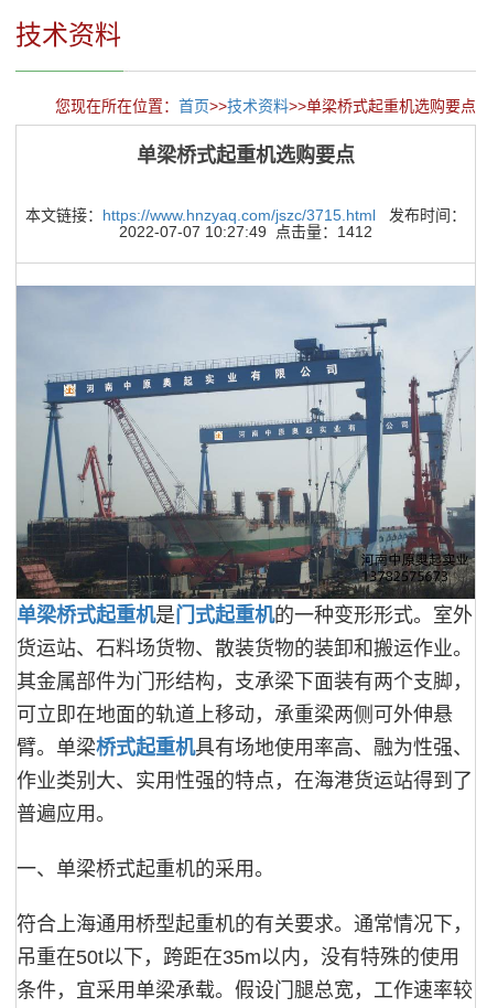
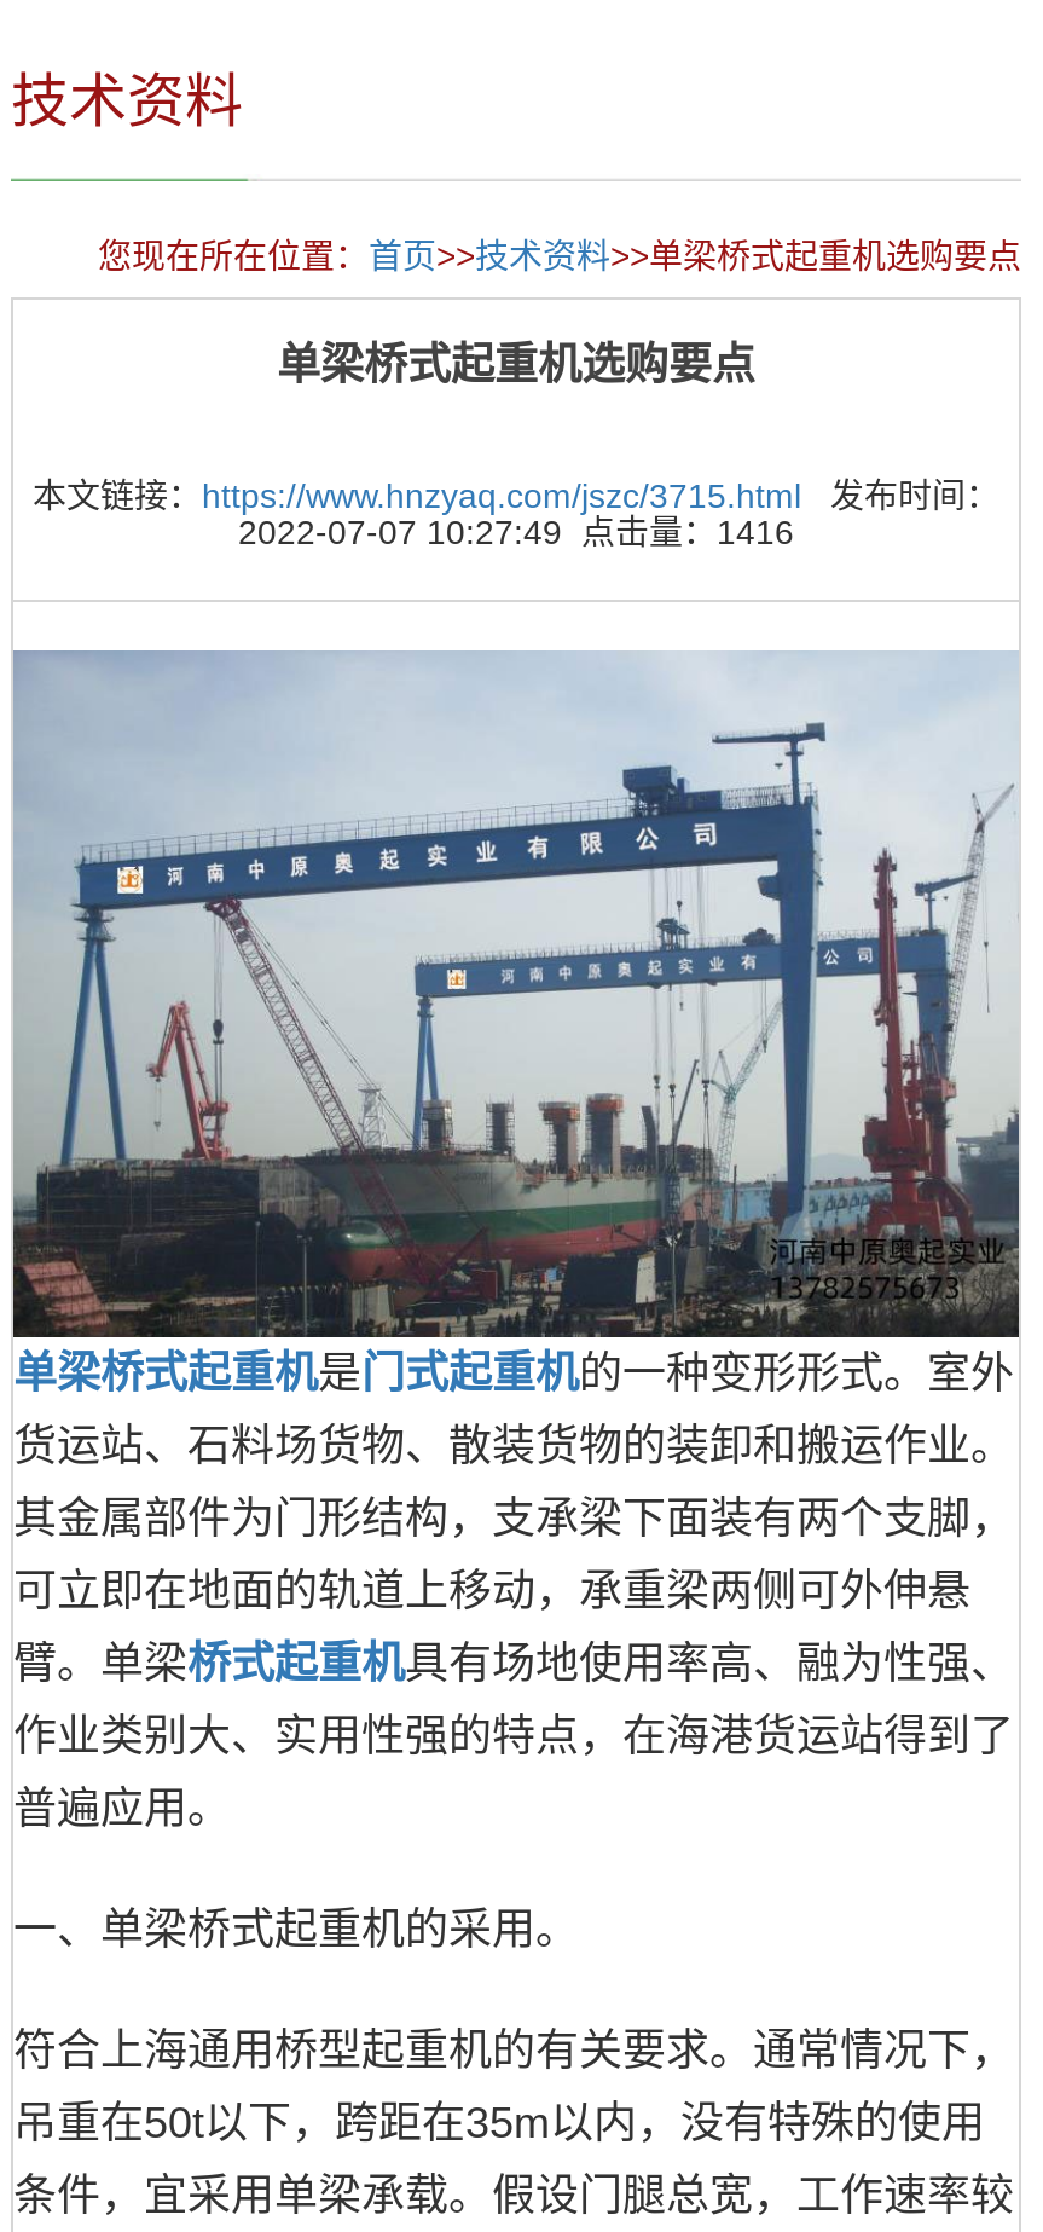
[119,223,372,241] 2022-07-07 10:27:49 点击量：1412 -> [238,514,794,552] 2022-07-07 10:27:49 点击量：1416

